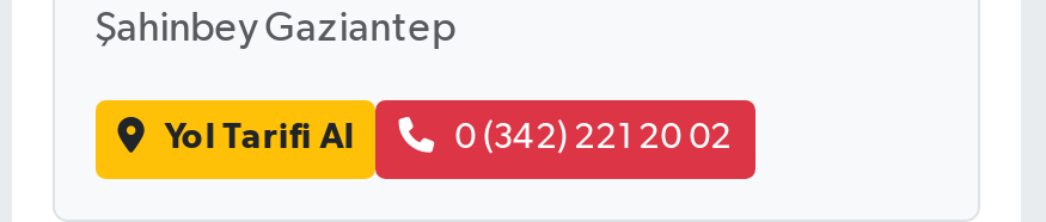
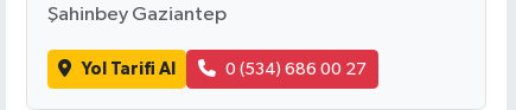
[455,121,732,156] 0 (342) 221 20 02 -> [226,60,367,77] 0 (534) 686 00 27

